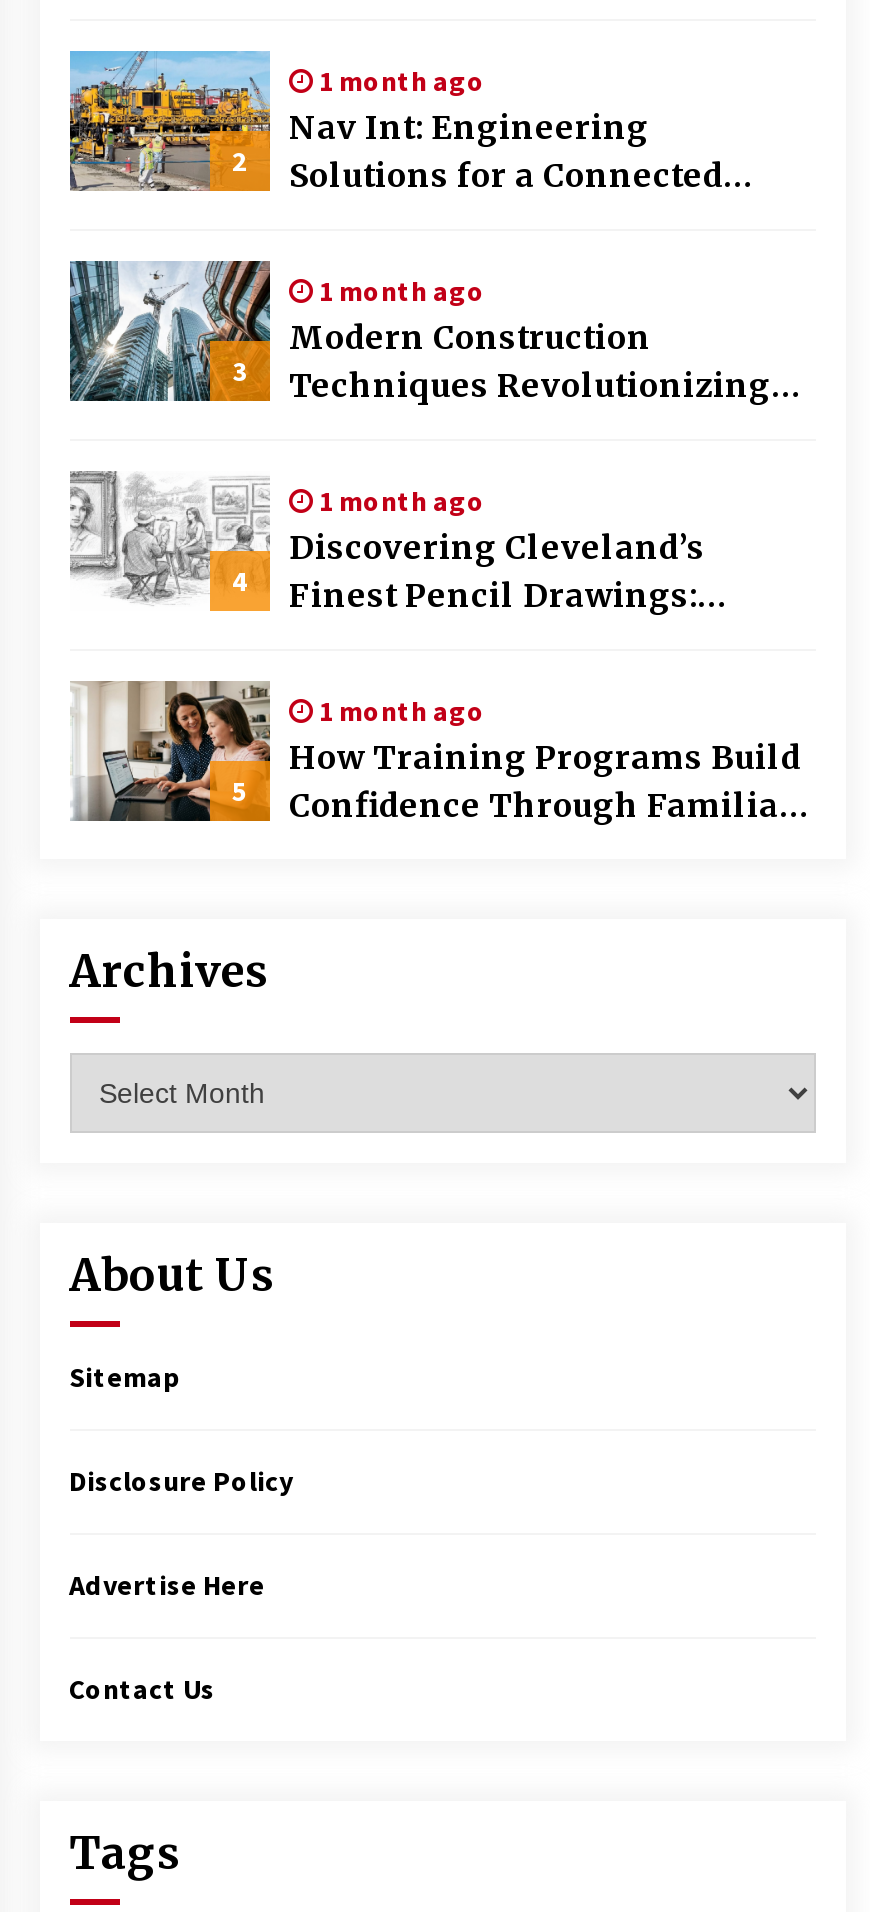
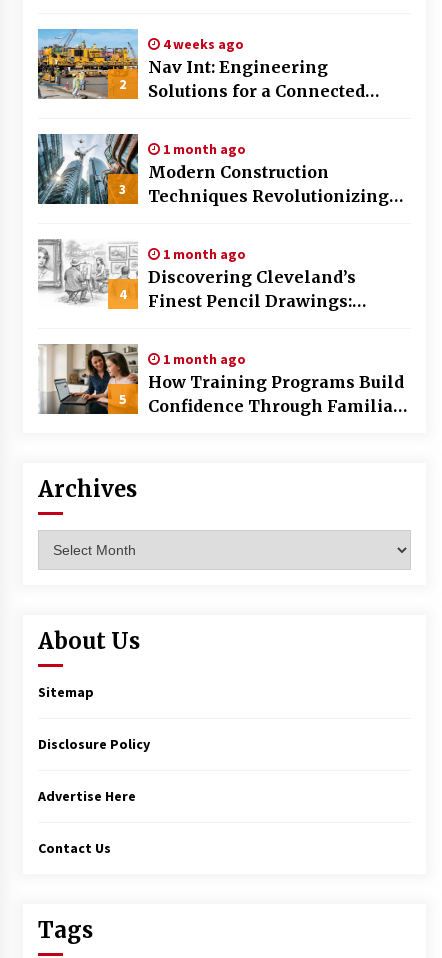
[313,63,485,99] 1 month ago -> [159,35,243,53] 4 weeks ago

